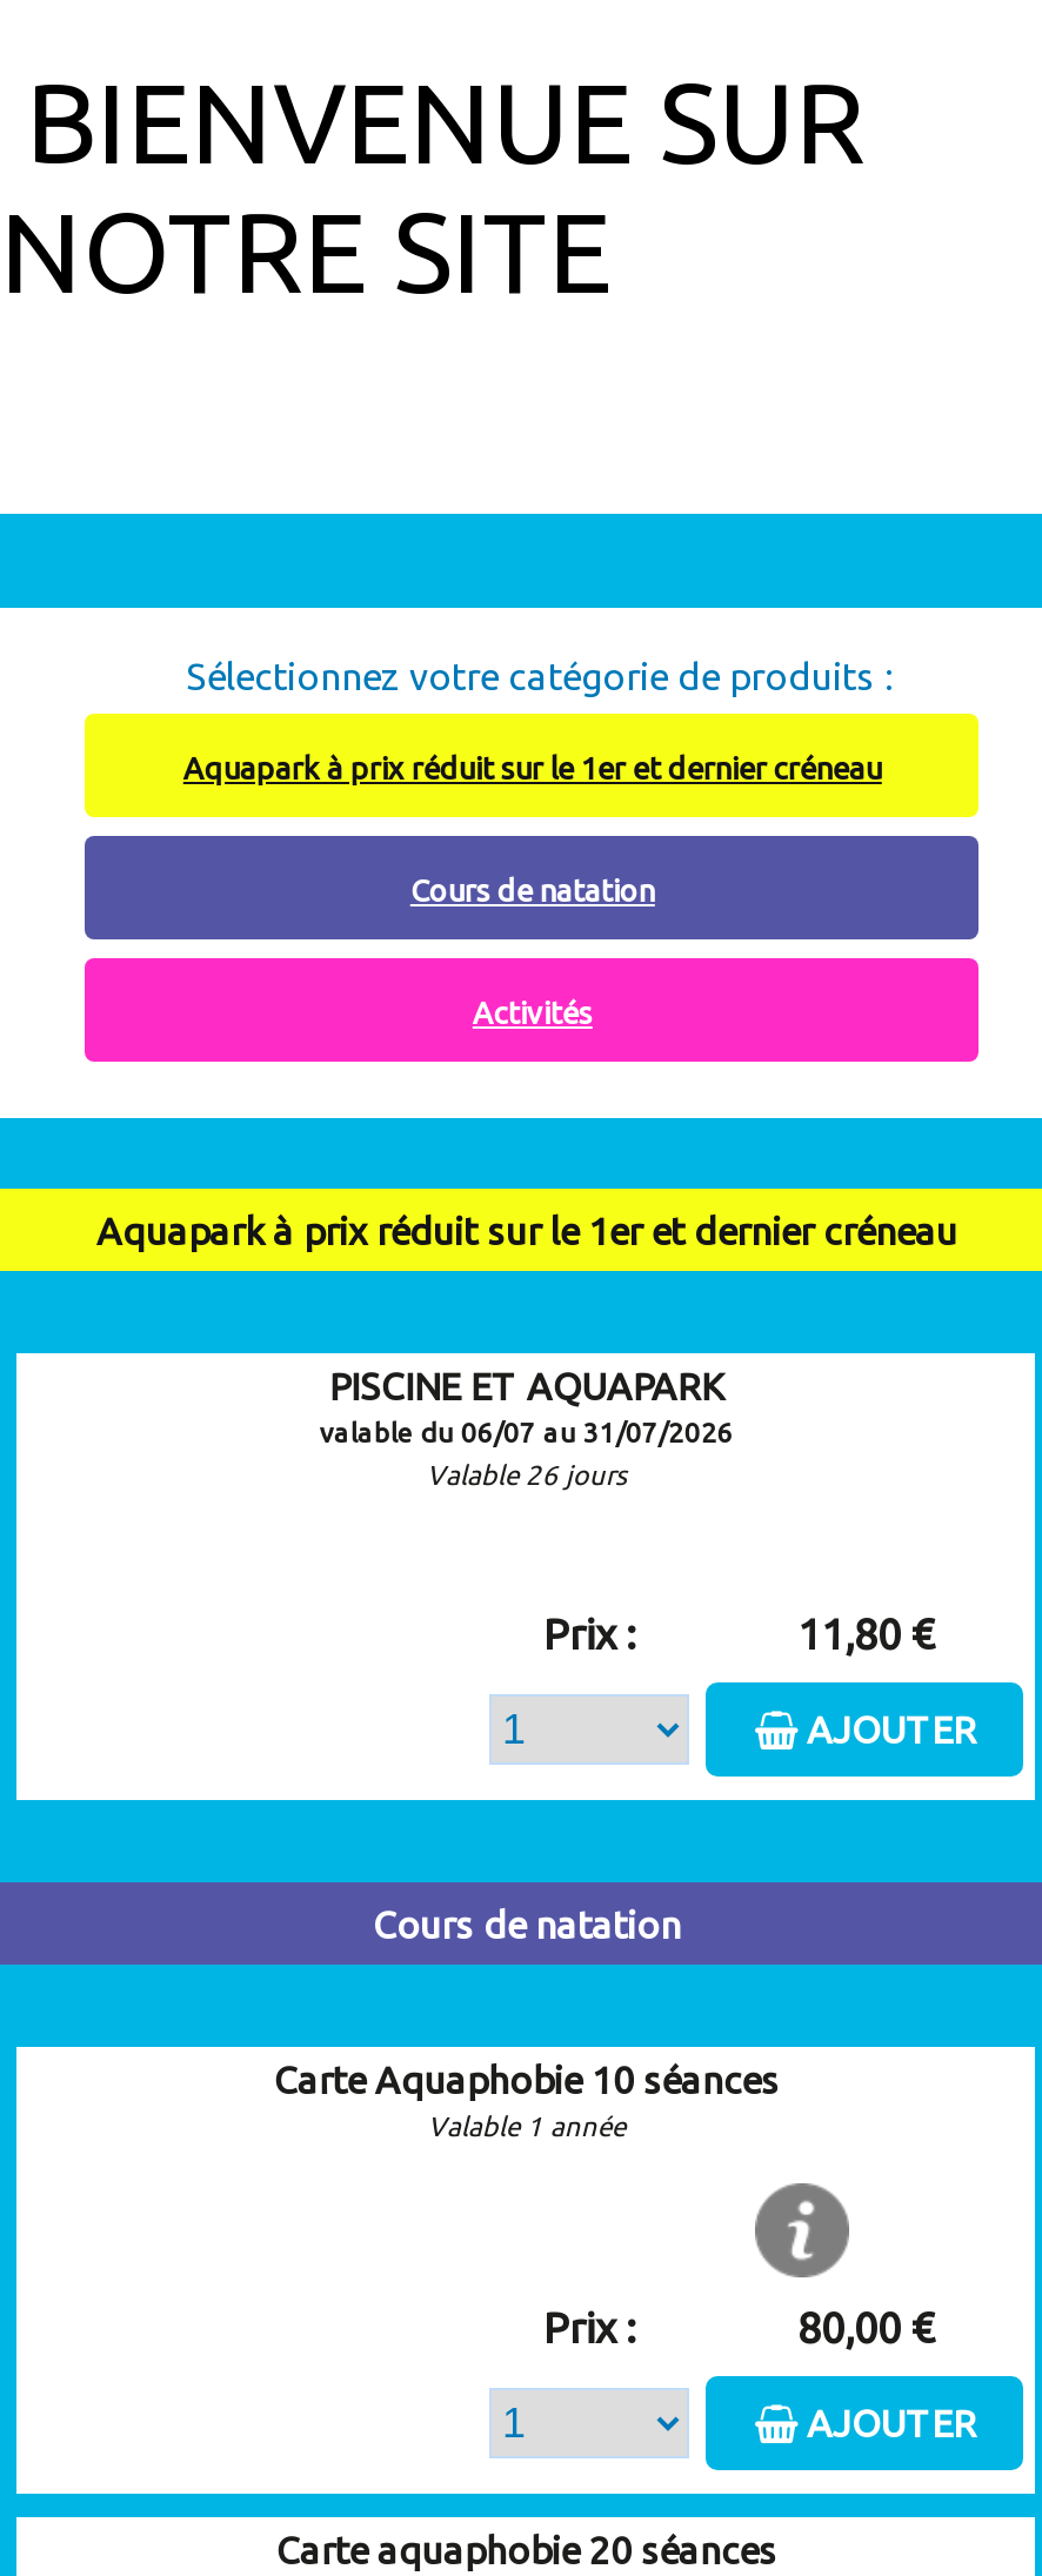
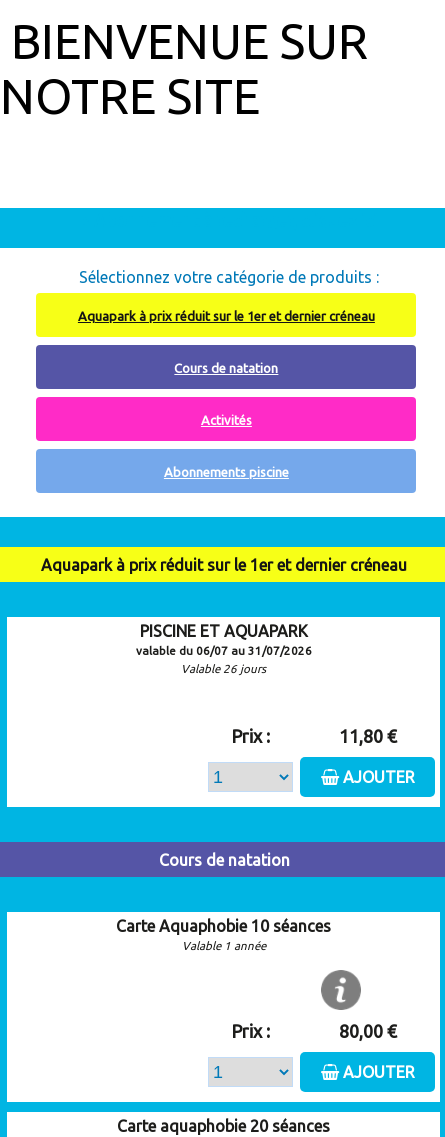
none -> [164,465,289,479] Abonnements piscine

